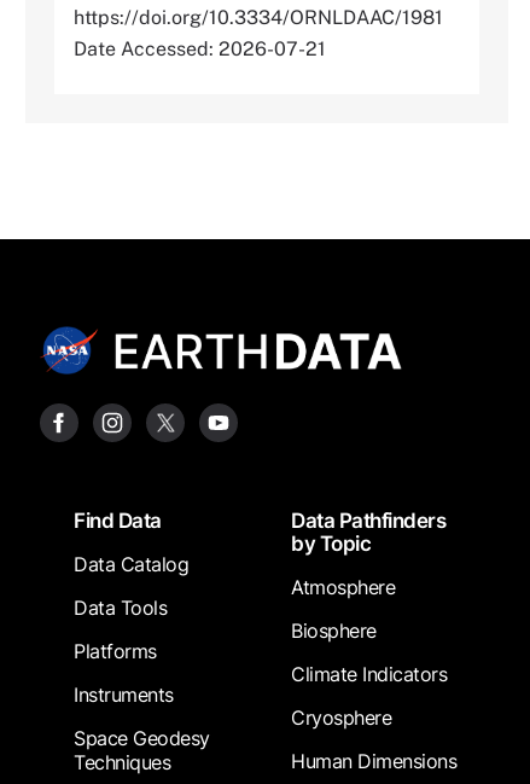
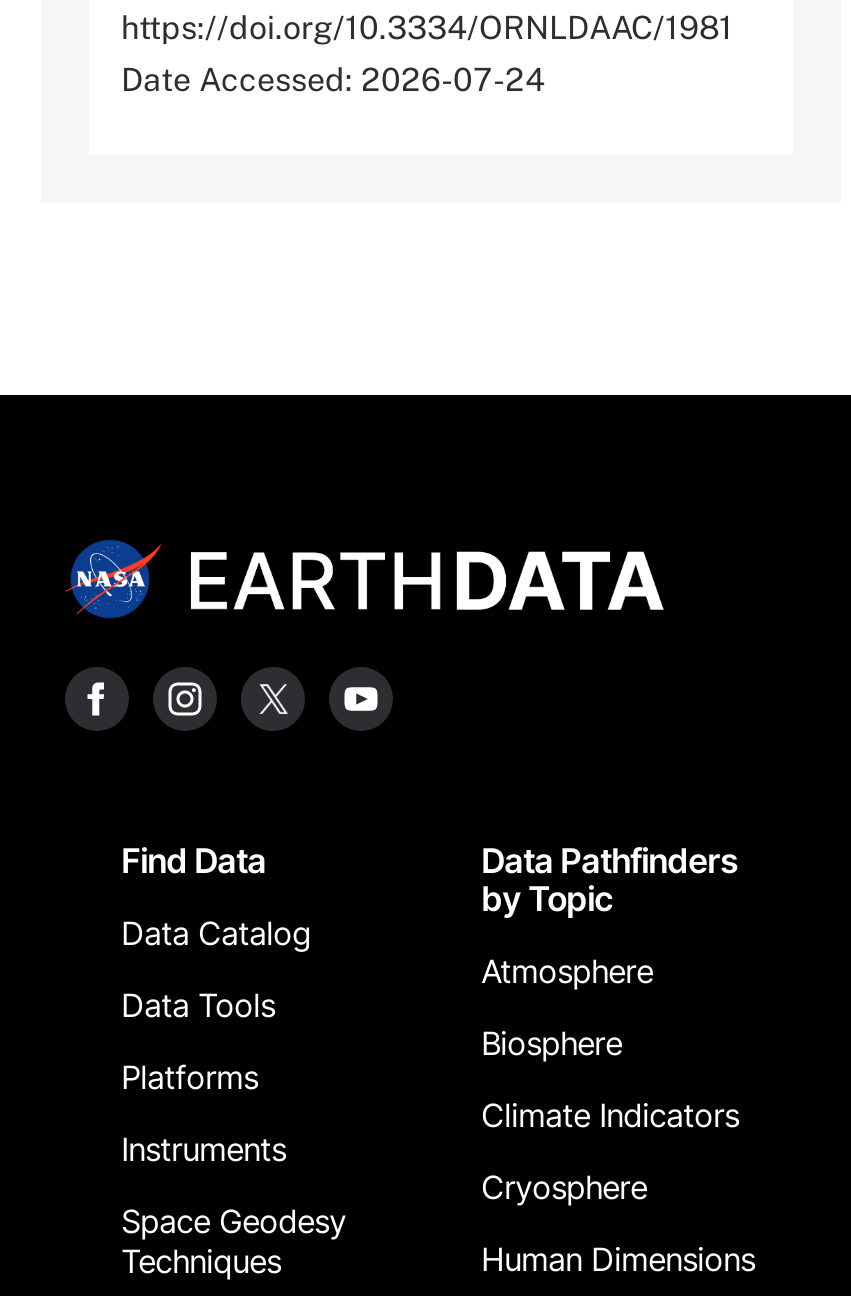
[74,37,326,60] Date Accessed: 2026-07-21 -> [121,61,545,99] Date Accessed: 2026-07-24

